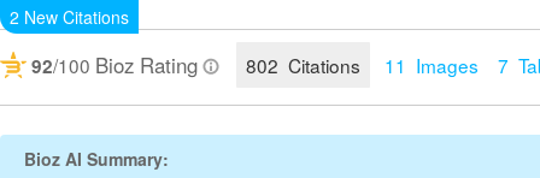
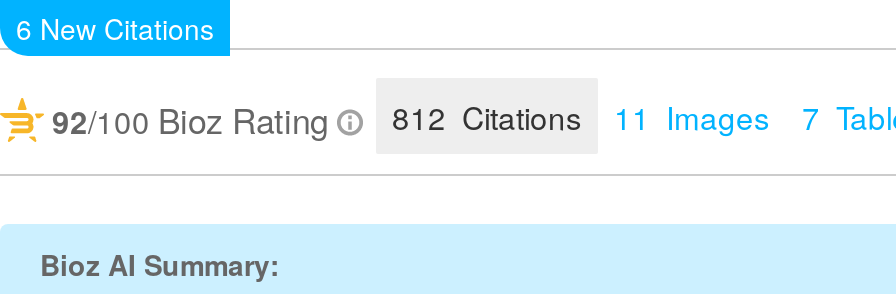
[10,5,129,29] 2 New Citations -> [16,8,214,48] 6 New Citations
[246,52,360,78] 802 Citations -> [392,94,582,138] 812 Citations

